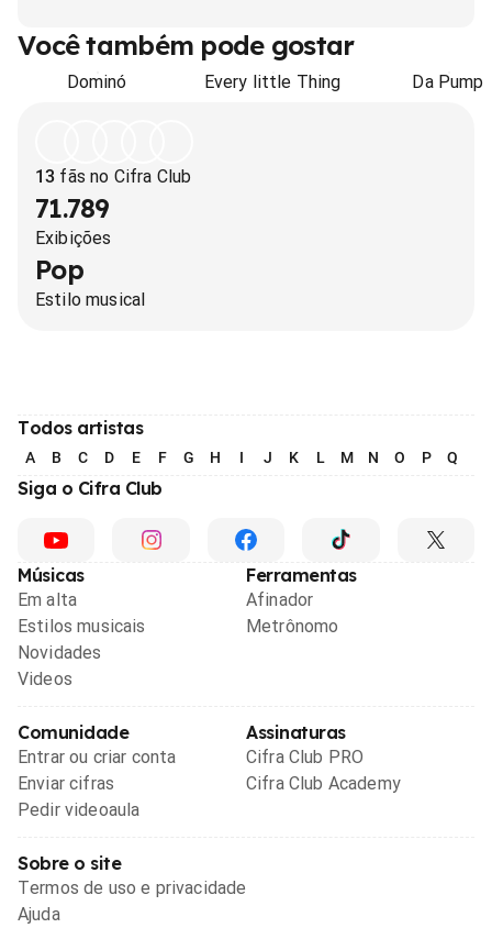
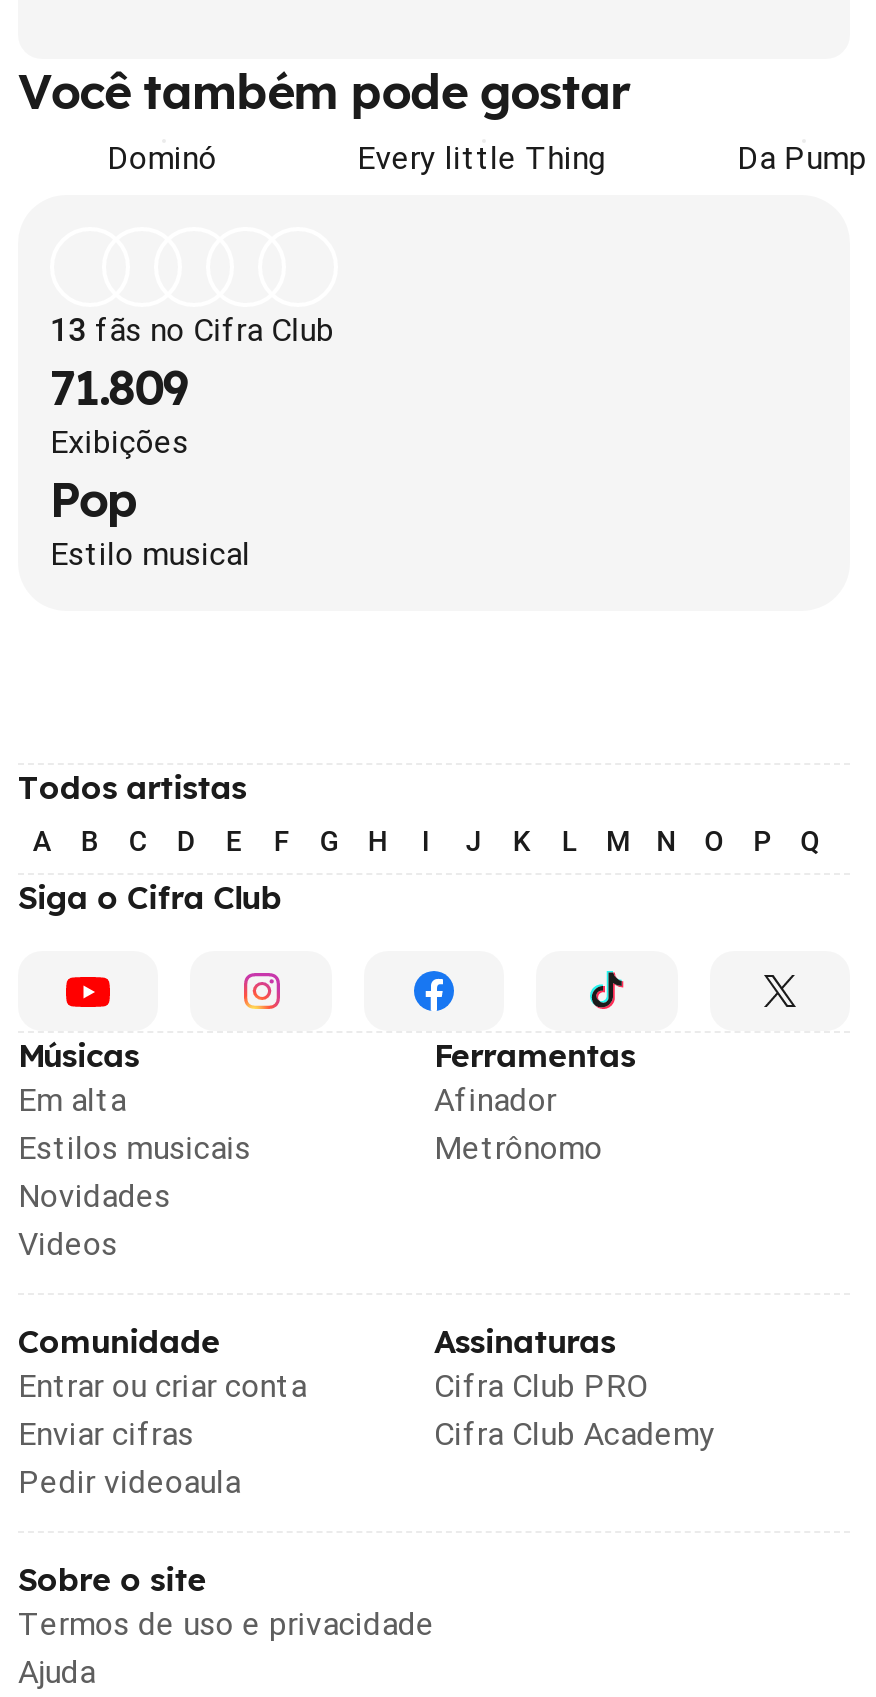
[35,191,109,224] 71.789 -> [50,357,189,417] 71.809

